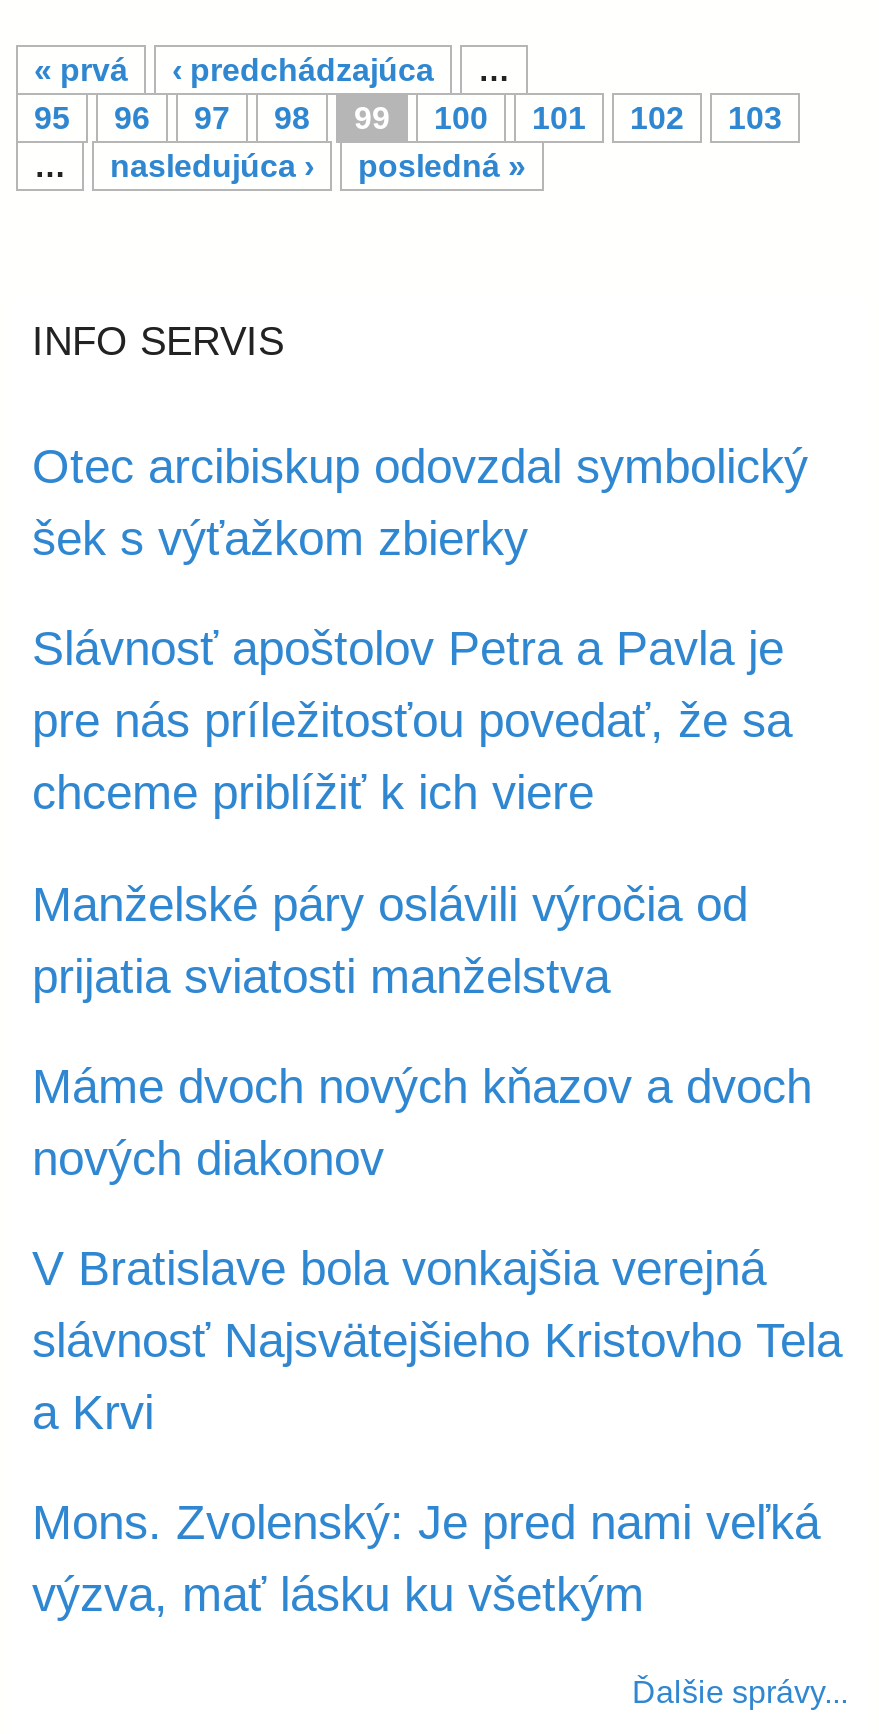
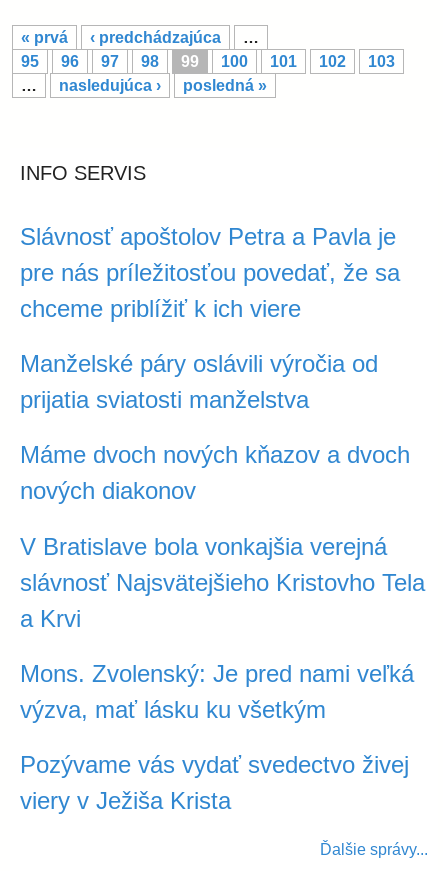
[32,439,808,565] Otec arcibiskup odovzdal symbolický | šek s výťažkom zbierky -> none
moved [32,621,842,1621] -> [20,223,425,723]: Slávnosť apoštolov Petra a Pavla je | pre nás príležitosťou povedať, že sa | chceme priblížiť k ich viere | ... | Mons. Zvolenský: Je pred nami veľká | výzva, mať lásku ku všetkým
none -> [20,751,409,814] Pozývame vás vydať svedectvo živej | viery v Ježiša Krista

